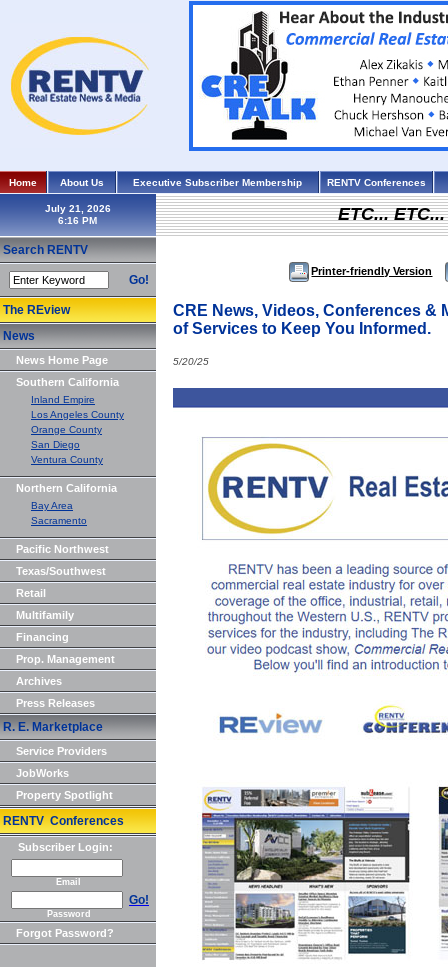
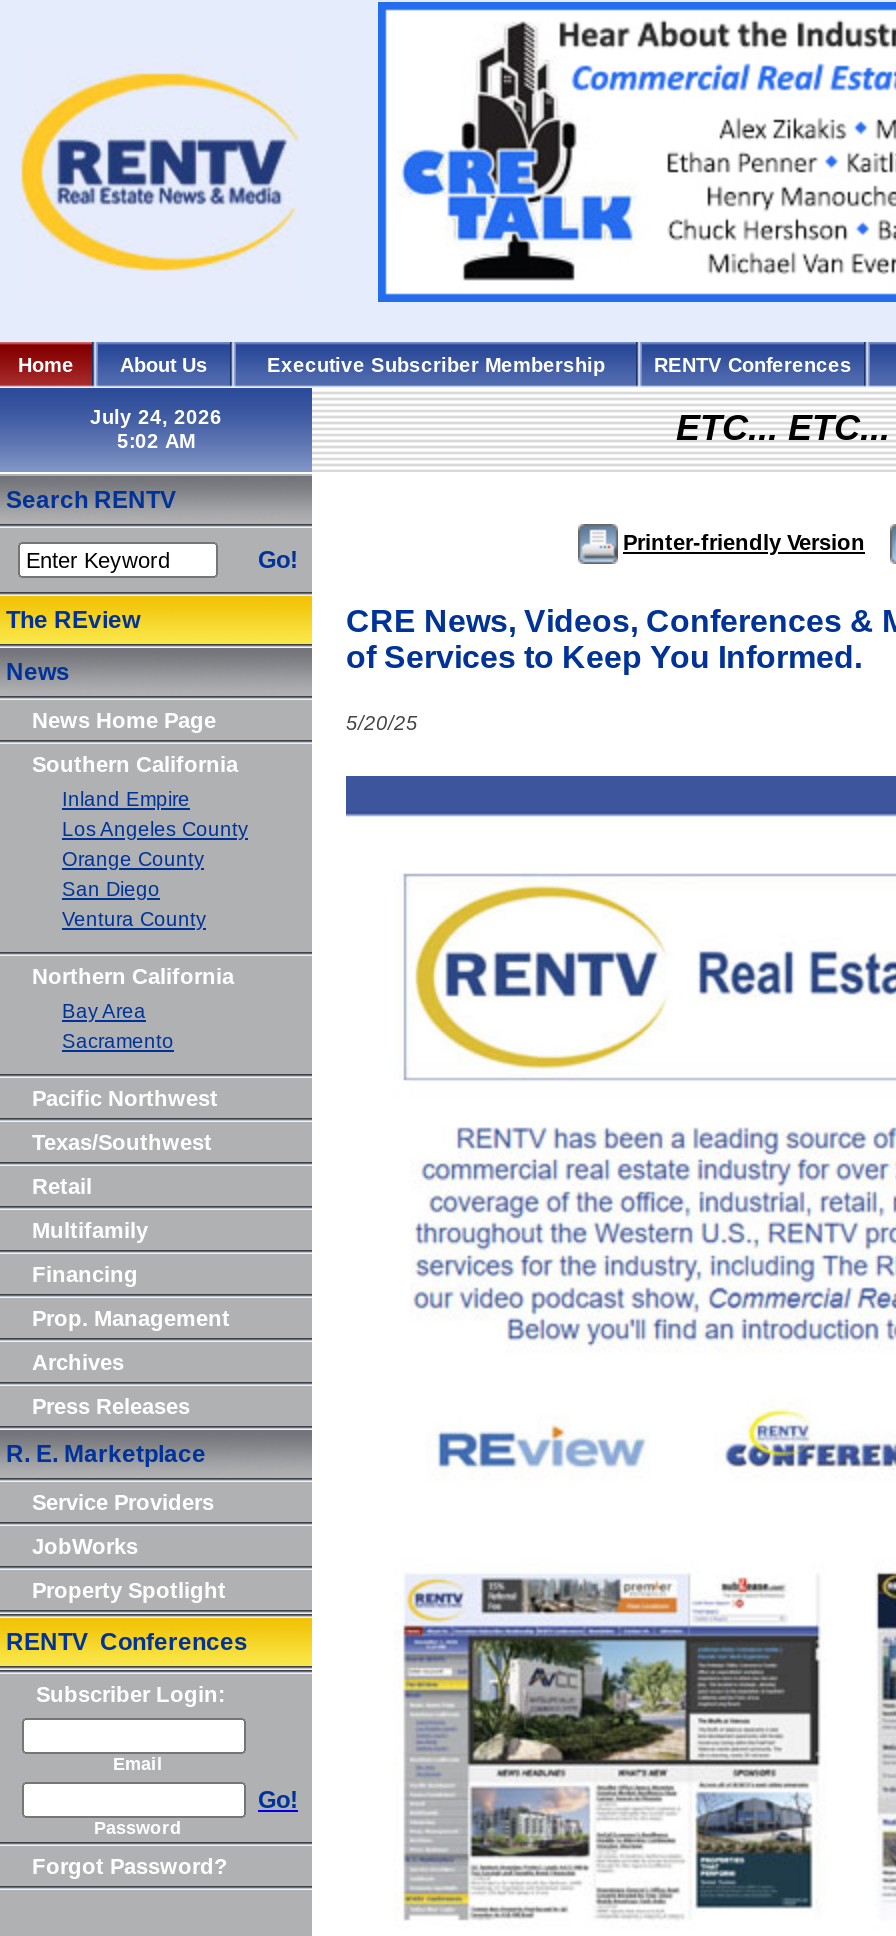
[45,203,111,214] July 21, 2026 -> [90,406,222,428] July 24, 2026

